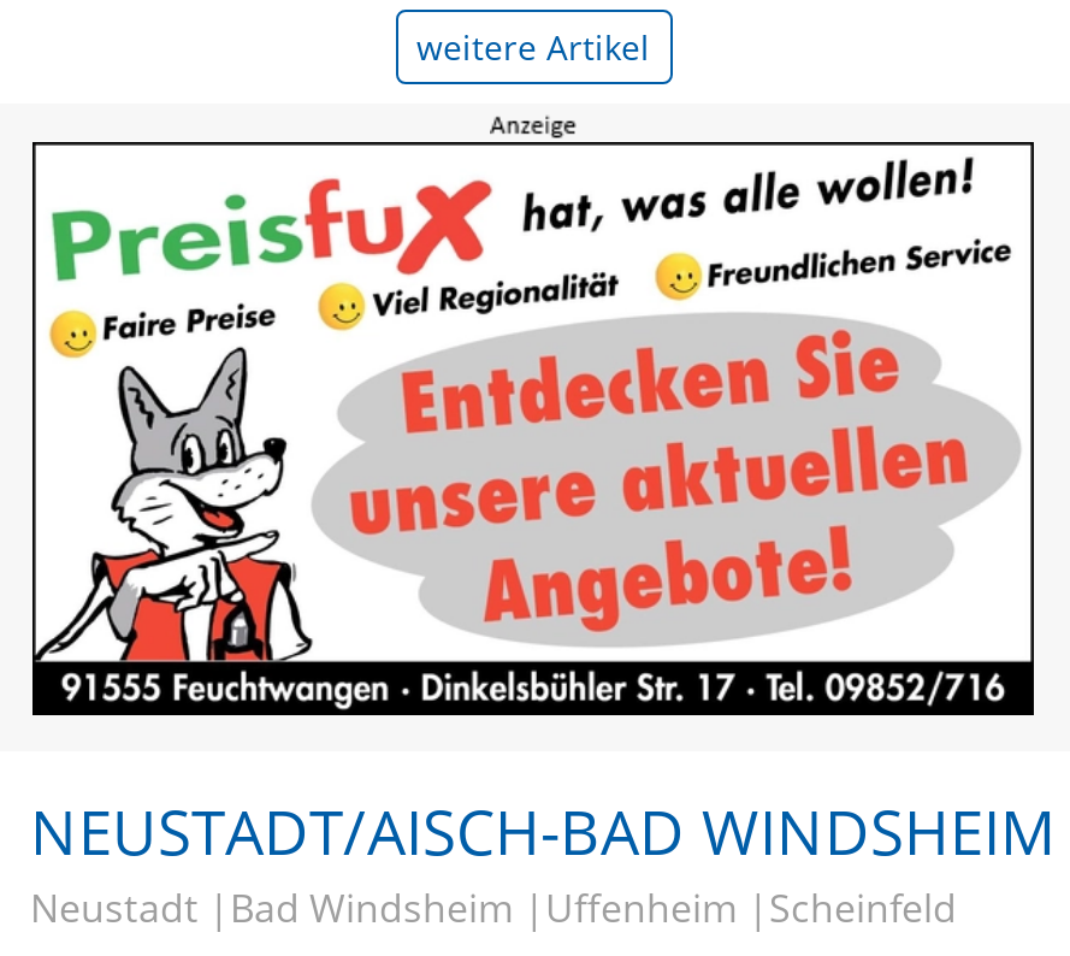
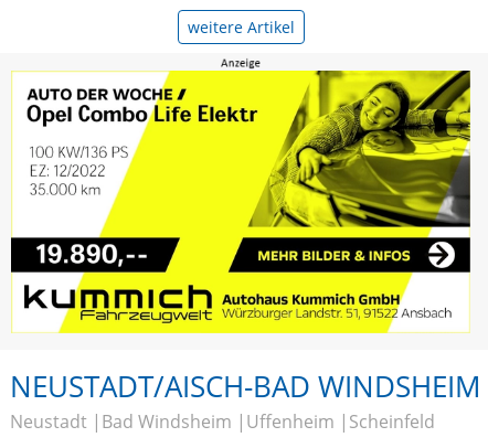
[30,140,1036,718] [image] -> [11,70,471,334] [image]

